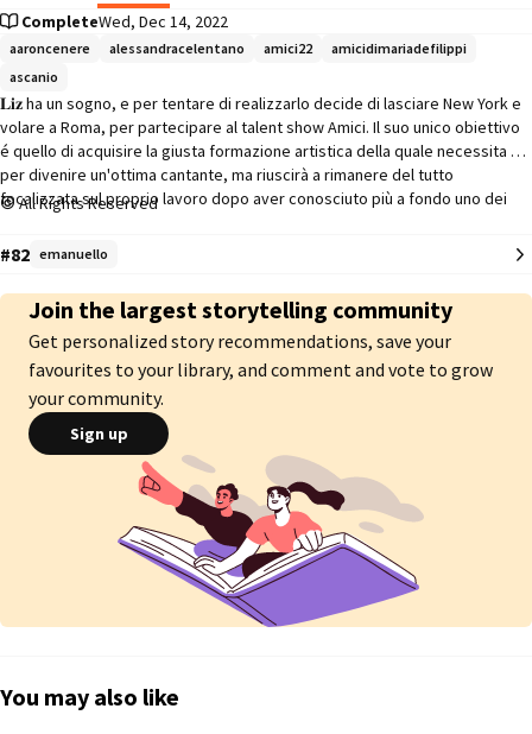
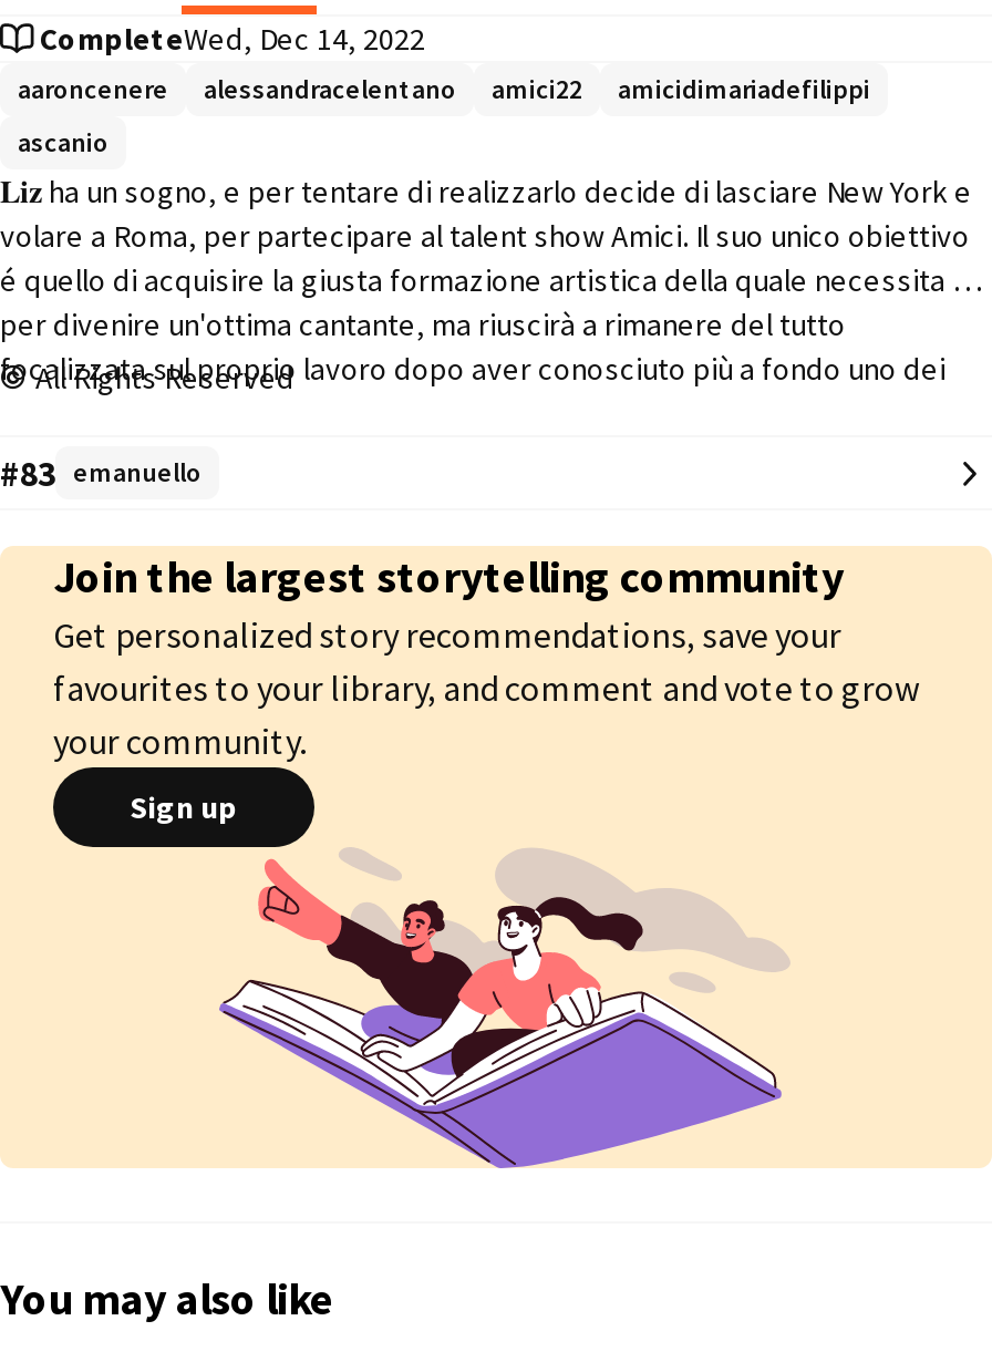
[0,242,108,266] #82 emanuello -> [0,451,201,495] #83 emanuello

